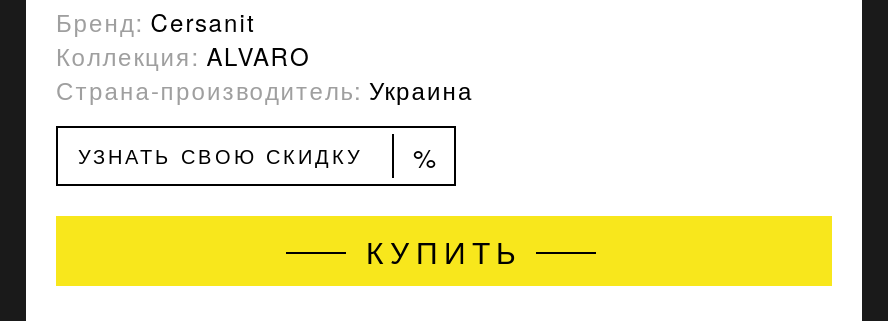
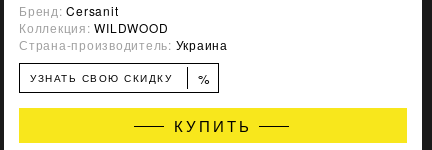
[56,38,310,72] Коллекция: ALVARO -> [19,19,168,36] Коллекция: WILDWOOD

